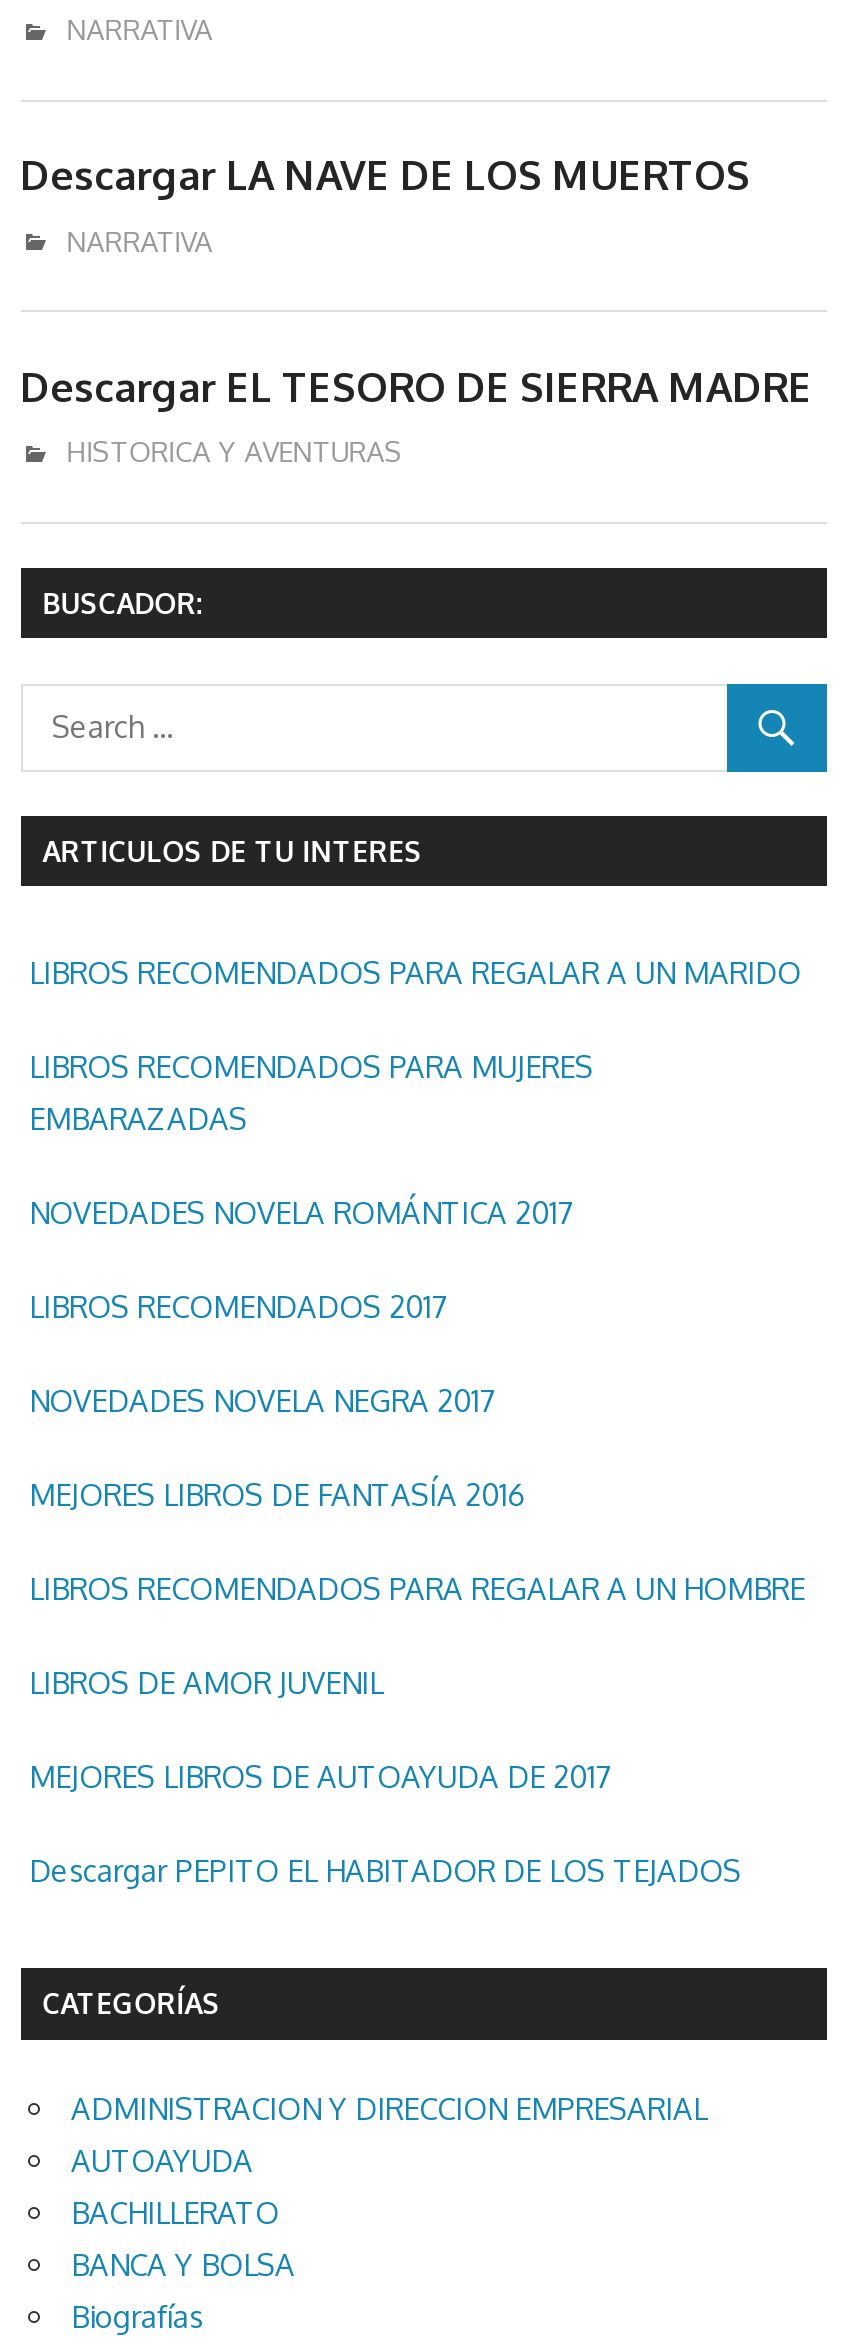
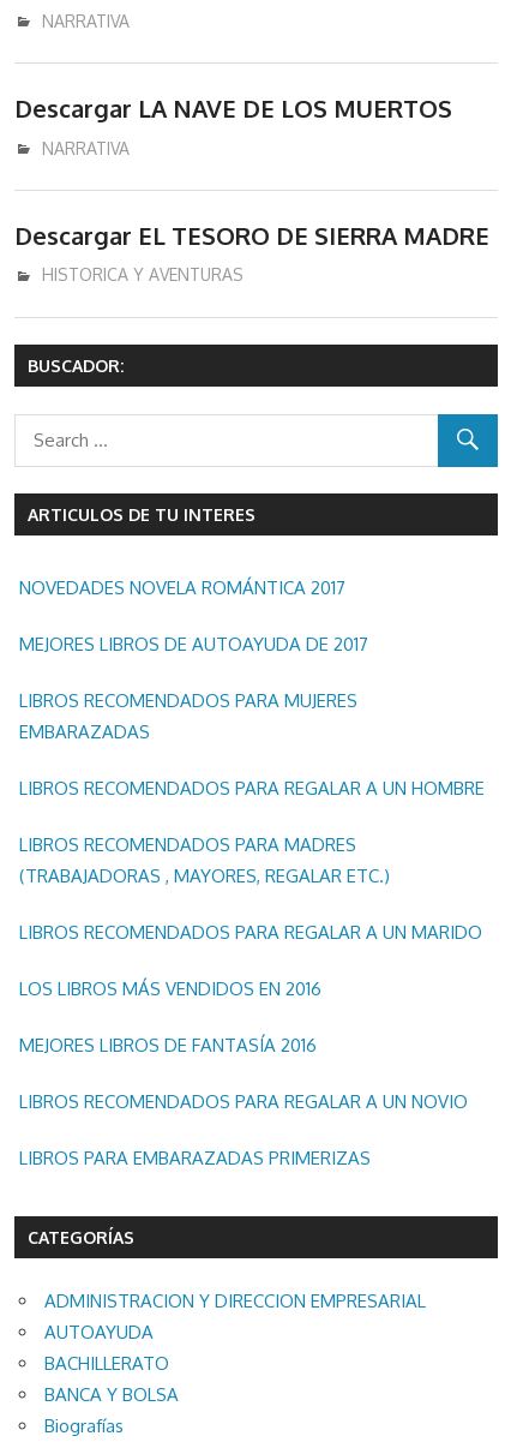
moved [29,954,801,992] -> [19,921,482,943]: LIBROS RECOMENDADOS PARA REGALAR A UN MARIDO
moved [29,1048,593,1138] -> [19,689,357,743]: LIBROS RECOMENDADOS PARA MUJERES | EMBARAZADAS
moved [29,1194,573,1232] -> [19,576,345,599]: NOVEDADES NOVELA ROMÁNTICA 2017
[29,1288,495,1420] LIBROS RECOMENDADOS 2017 | NOVEDADES NOVELA NEGRA 2017 -> none
moved [29,1476,525,1514] -> [19,1034,317,1056]: MEJORES LIBROS DE FANTASÍA 2016
moved [29,1570,805,1608] -> [19,777,485,799]: LIBROS RECOMENDADOS PARA REGALAR A UN HOMBRE
[29,1664,741,1890] LIBROS DE AMOR JUVENIL | Descargar PEPITO EL HABITADOR DE LOS TEJADOS -> [19,833,468,1169] LIBROS RECOMENDADOS PARA MADRES | (TRABAJADORAS , MAYORES, REGALAR ETC.) | LOS LIBROS MÁS VENDIDOS EN 2016 | LIBROS RECOMENDADOS PARA REGALAR A UN NOVIO | LIBROS PARA EMBARAZADAS PRIMERIZAS
moved [29,1758,611,1796] -> [19,633,368,655]: MEJORES LIBROS DE AUTOAYUDA DE 2017

